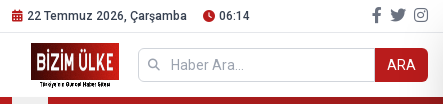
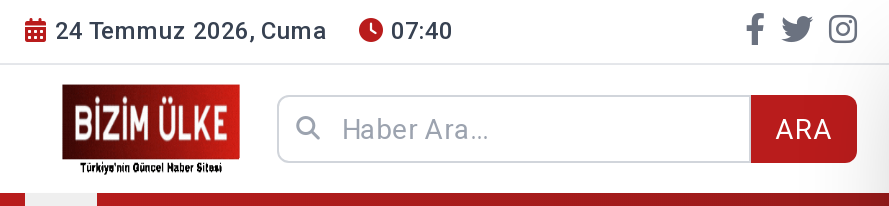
[27,9,187,23] 22 Temmuz 2026, Çarşamba -> [55,17,327,45] 24 Temmuz 2026, Cuma
[219,9,250,23] 06:14 -> [391,17,453,45] 07:40

